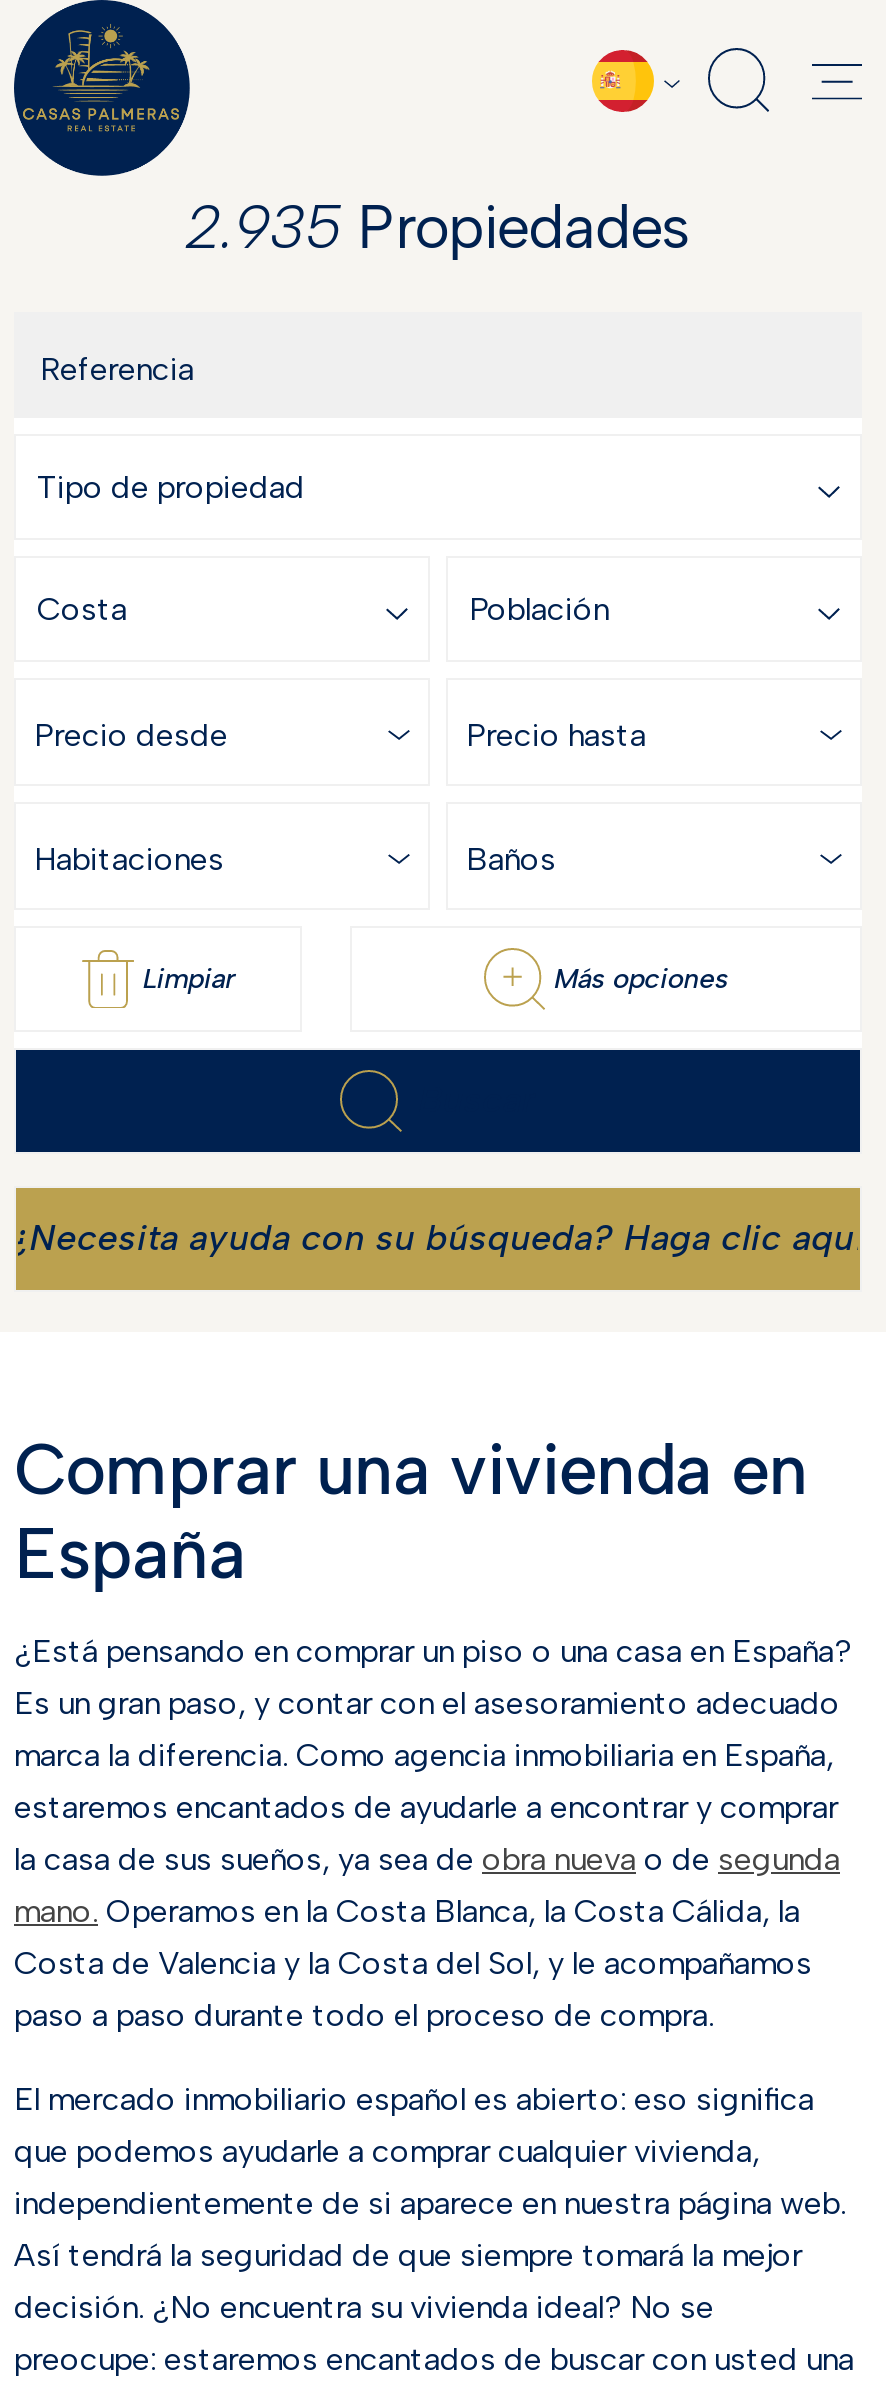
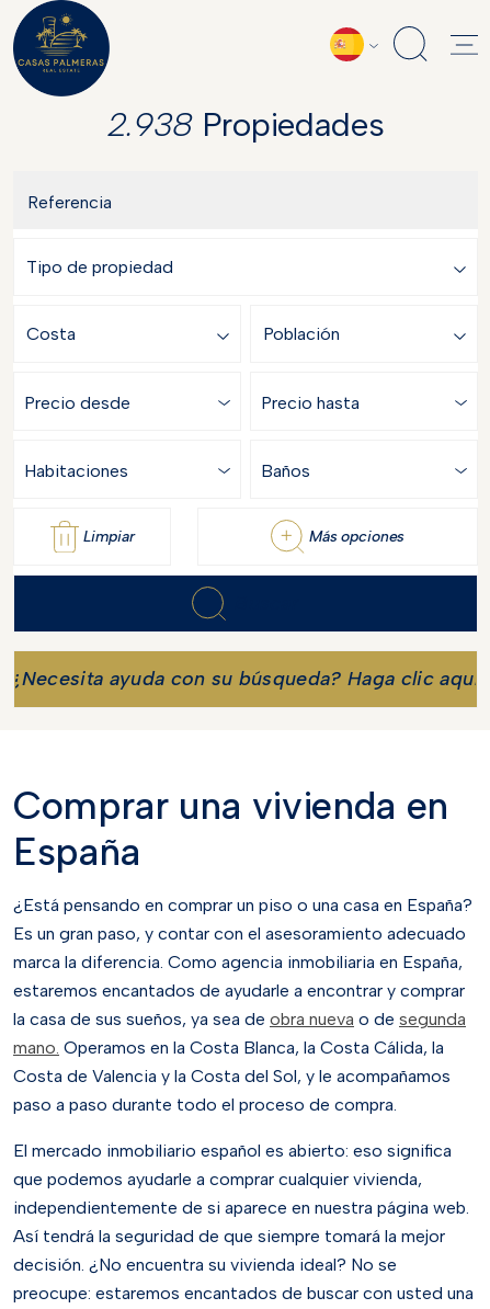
[185,190,691,264] 2.935 Propiedades -> [107,104,384,145] 2.938 Propiedades

